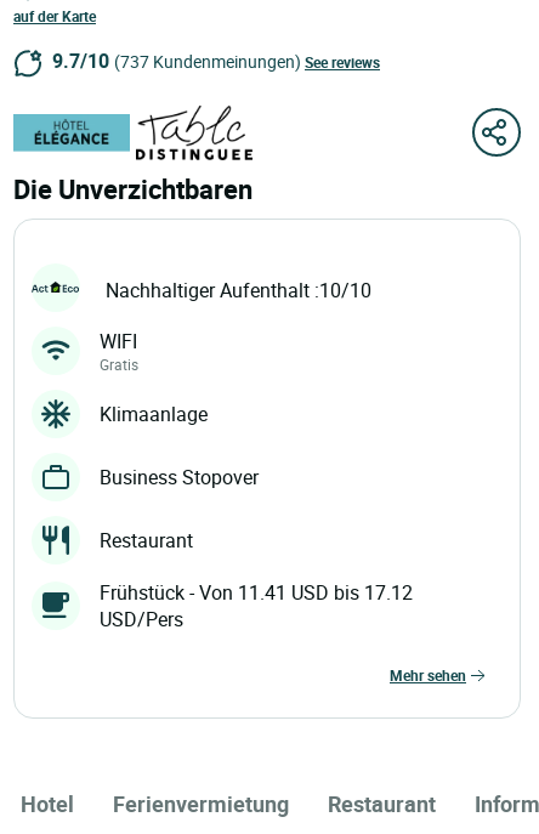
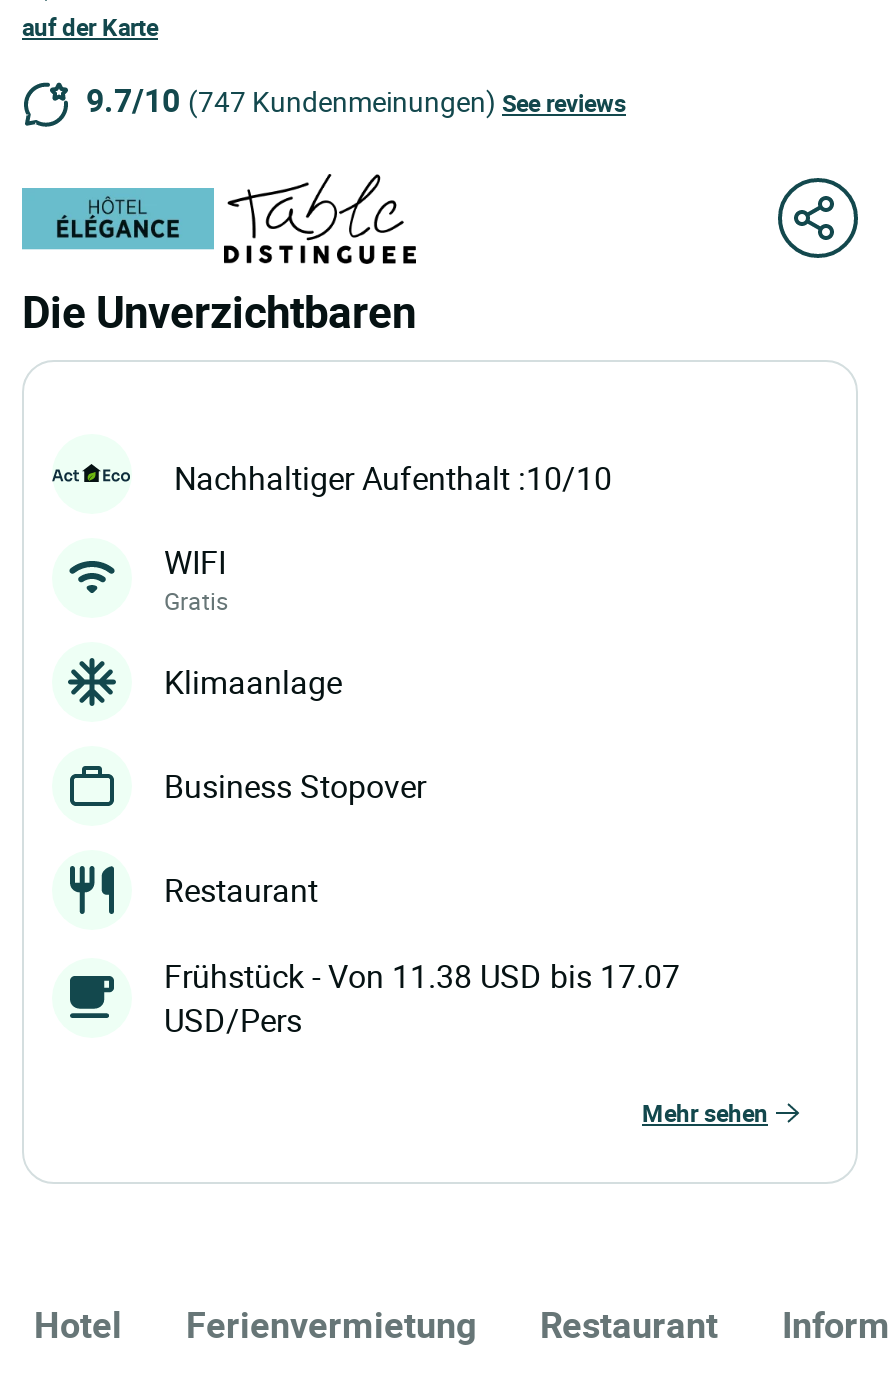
[52,48,380,74] 9.7/10 (737 Kundenmeinungen) See reviews -> [86,79,626,123] 9.7/10 (747 Kundenmeinungen) See reviews
[100,579,413,605] Frühstück - Von 11.41 USD bis 17.12 -> [164,953,680,997] Frühstück - Von 11.38 USD bis 17.07

